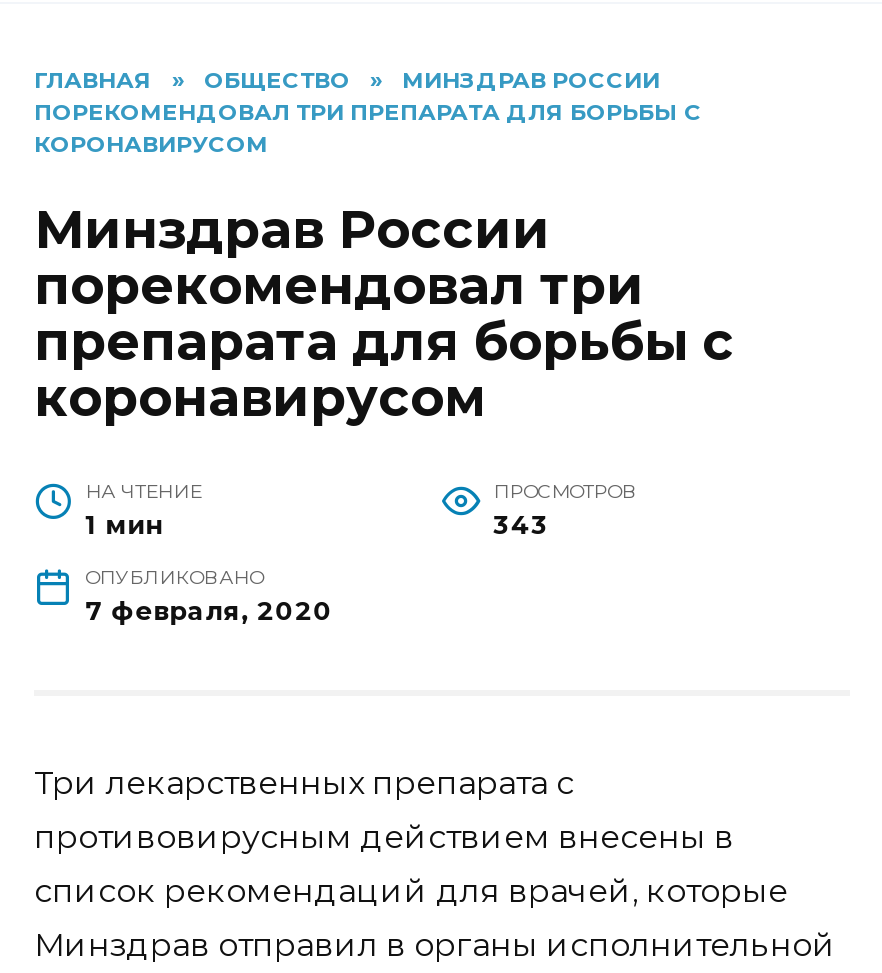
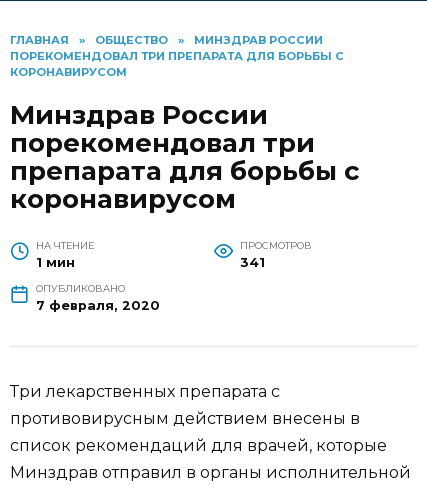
[493,510,549,540] 343 -> [240,255,265,270] 341

